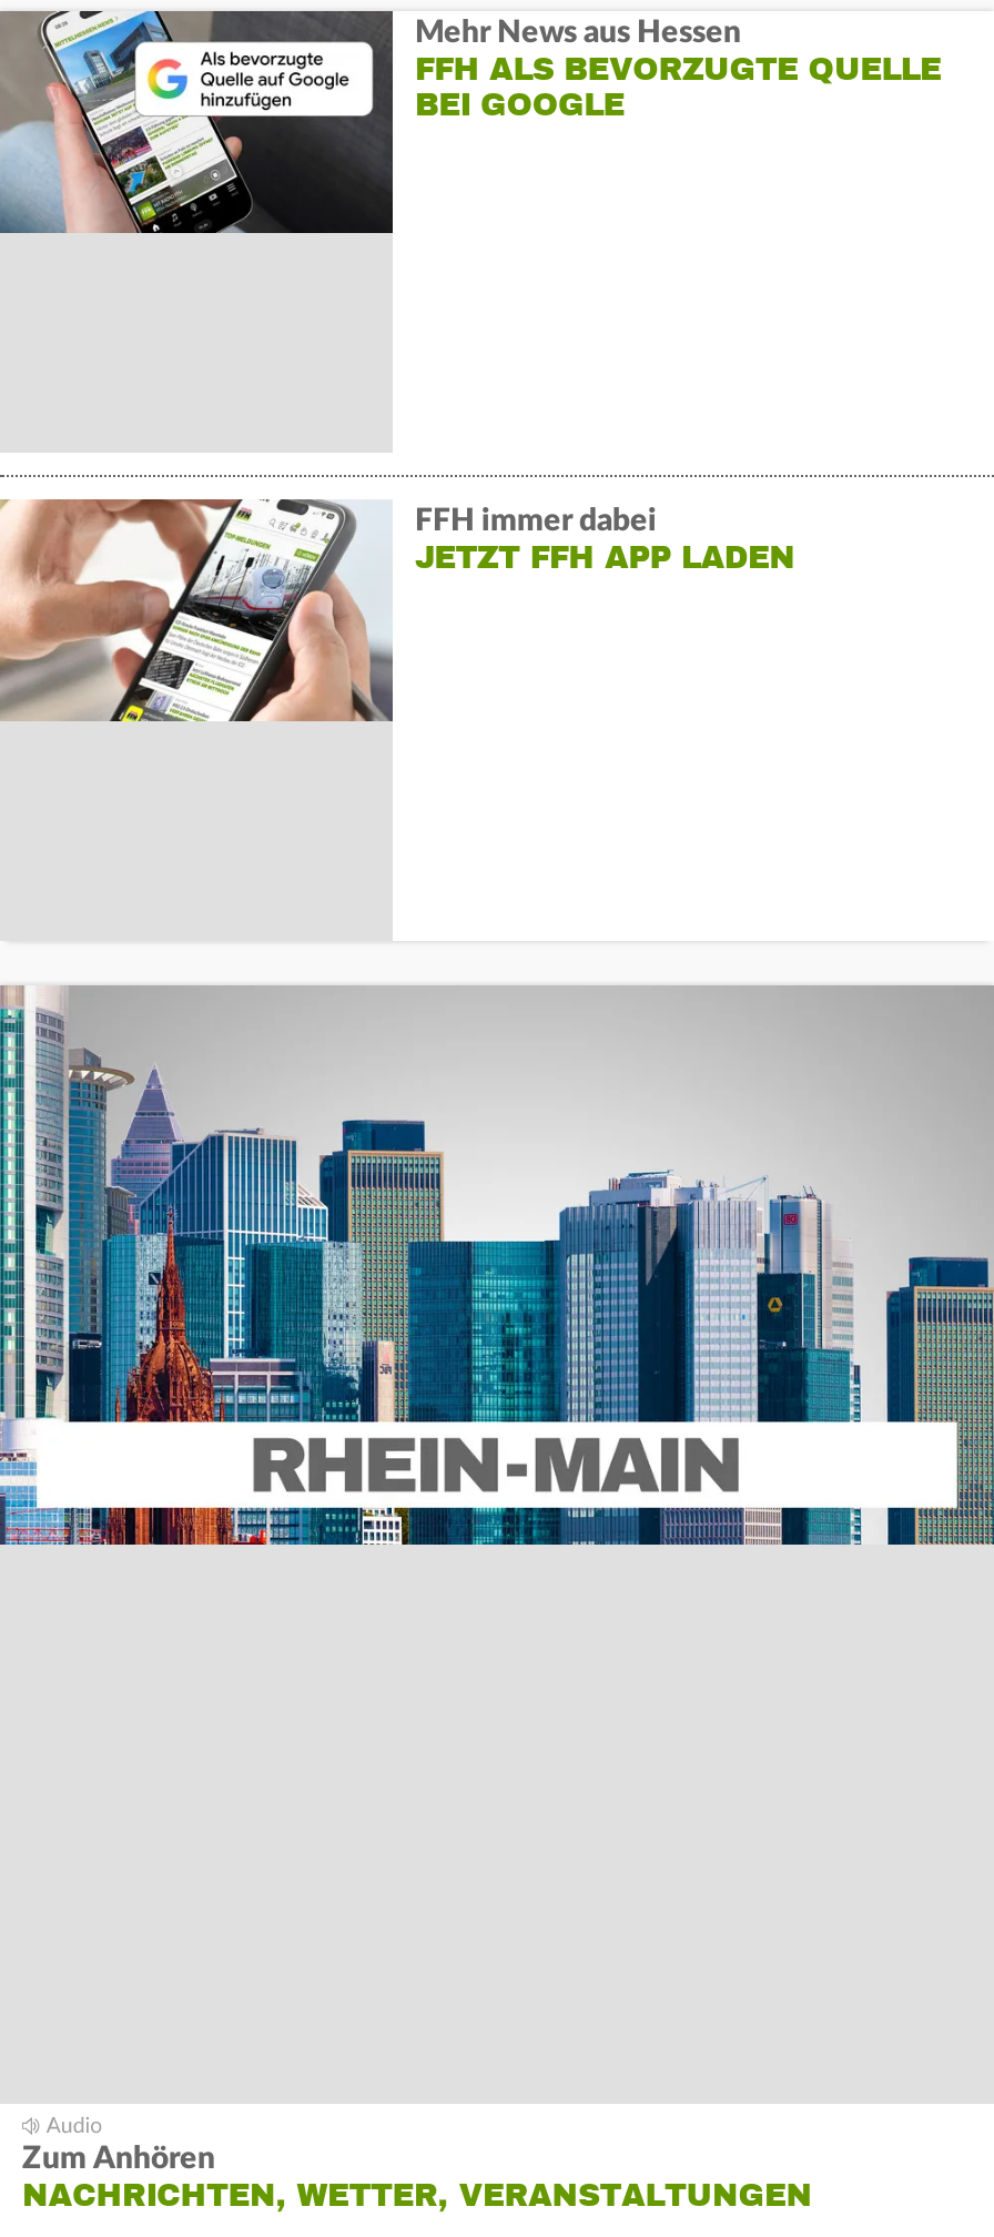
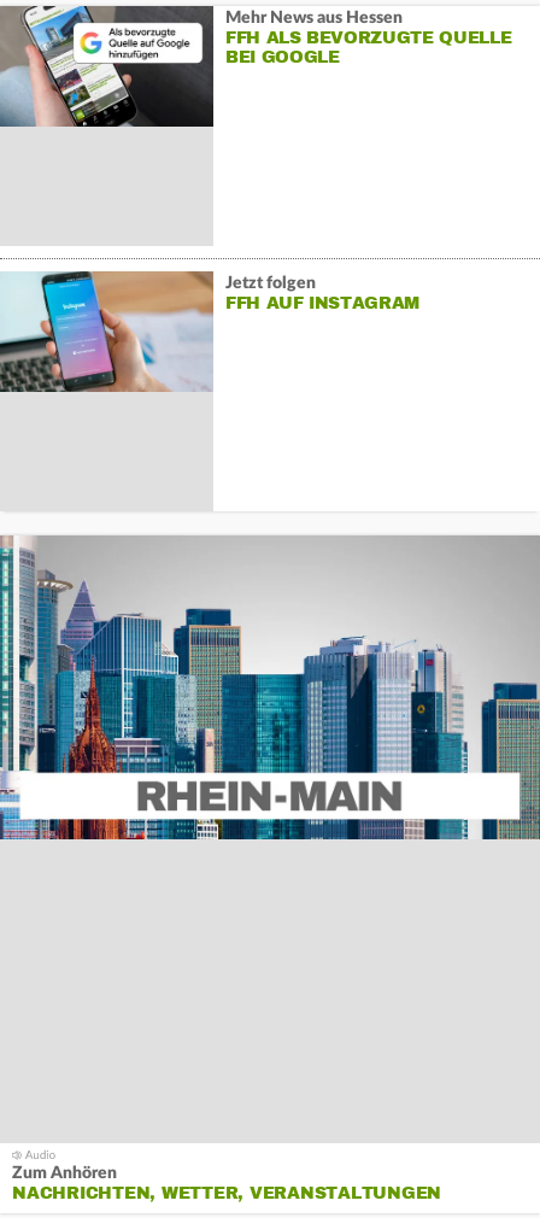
[7,497,795,723] [image] | FFH immer dabei | JETZT FFH APP LADEN -> [4,270,419,393] [image] | Jetzt folgen | FFH AUF INSTAGRAM

